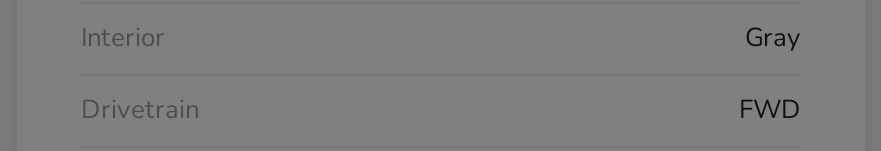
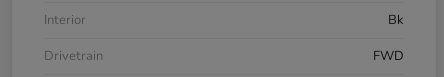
[745,20,801,56] Gray -> [388,11,404,29] Bk

